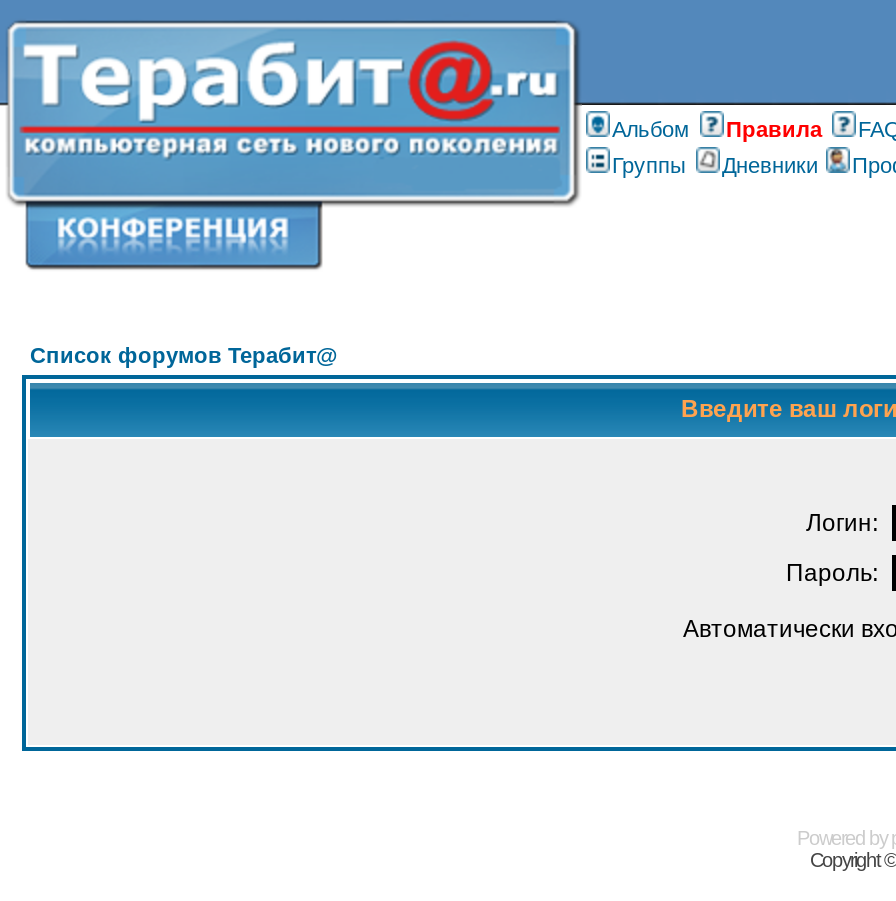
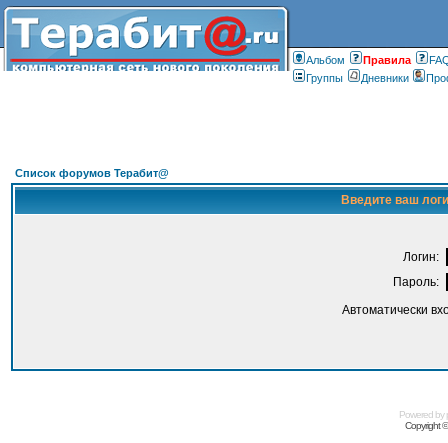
[6,149,580,271] [image] -> none

